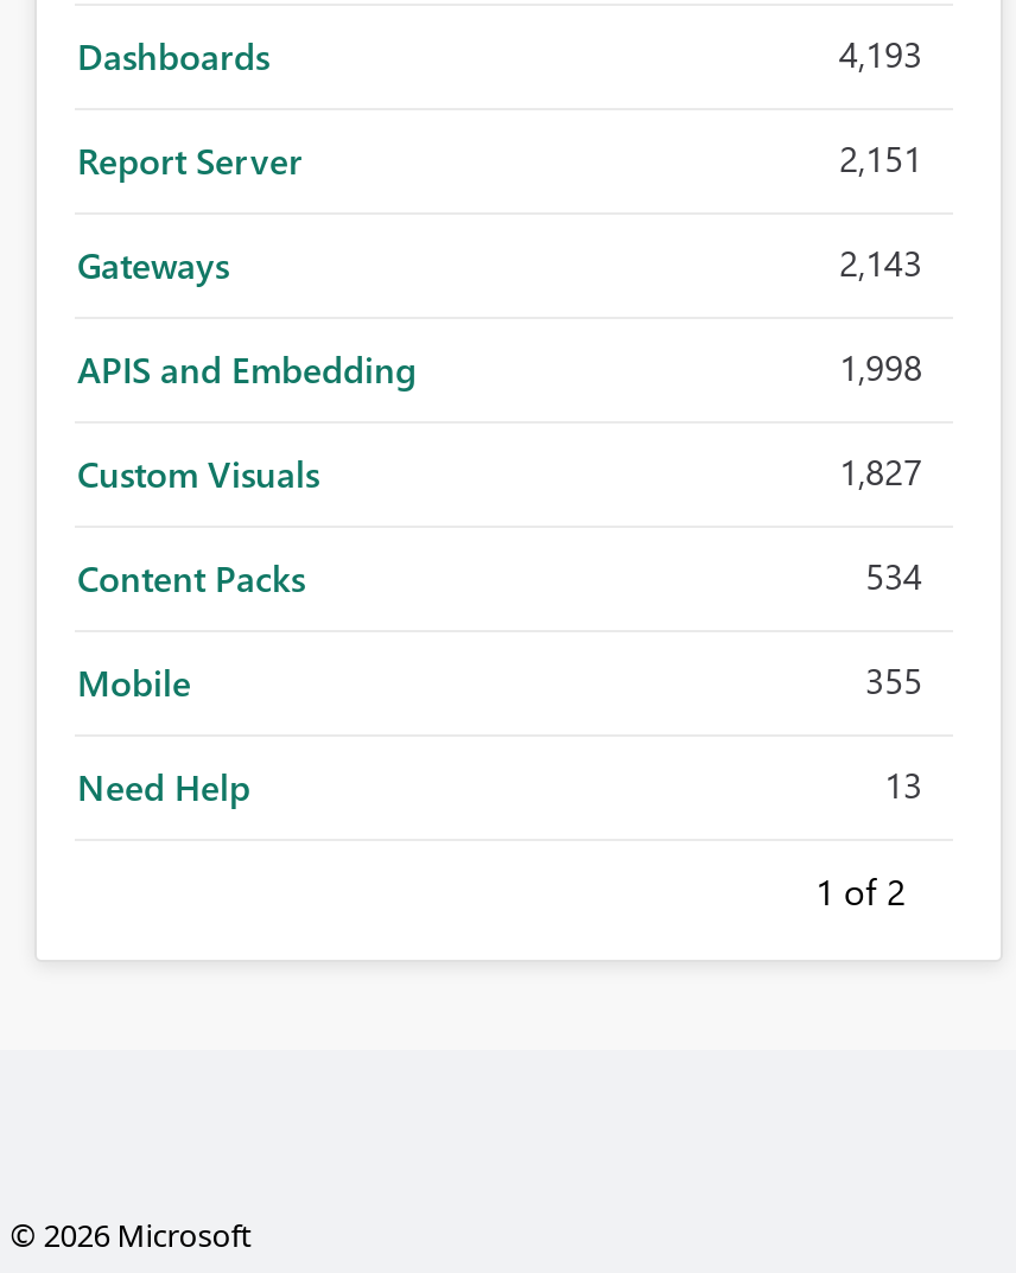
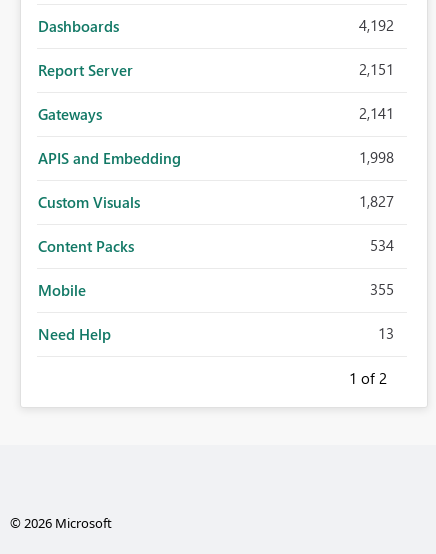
[839,30,922,77] 4,193 -> [359,15,394,35] 4,192
[839,238,922,286] 2,143 -> [359,103,394,123] 2,141

